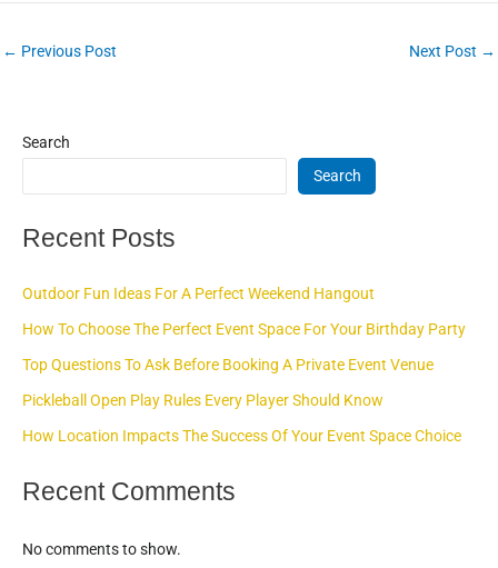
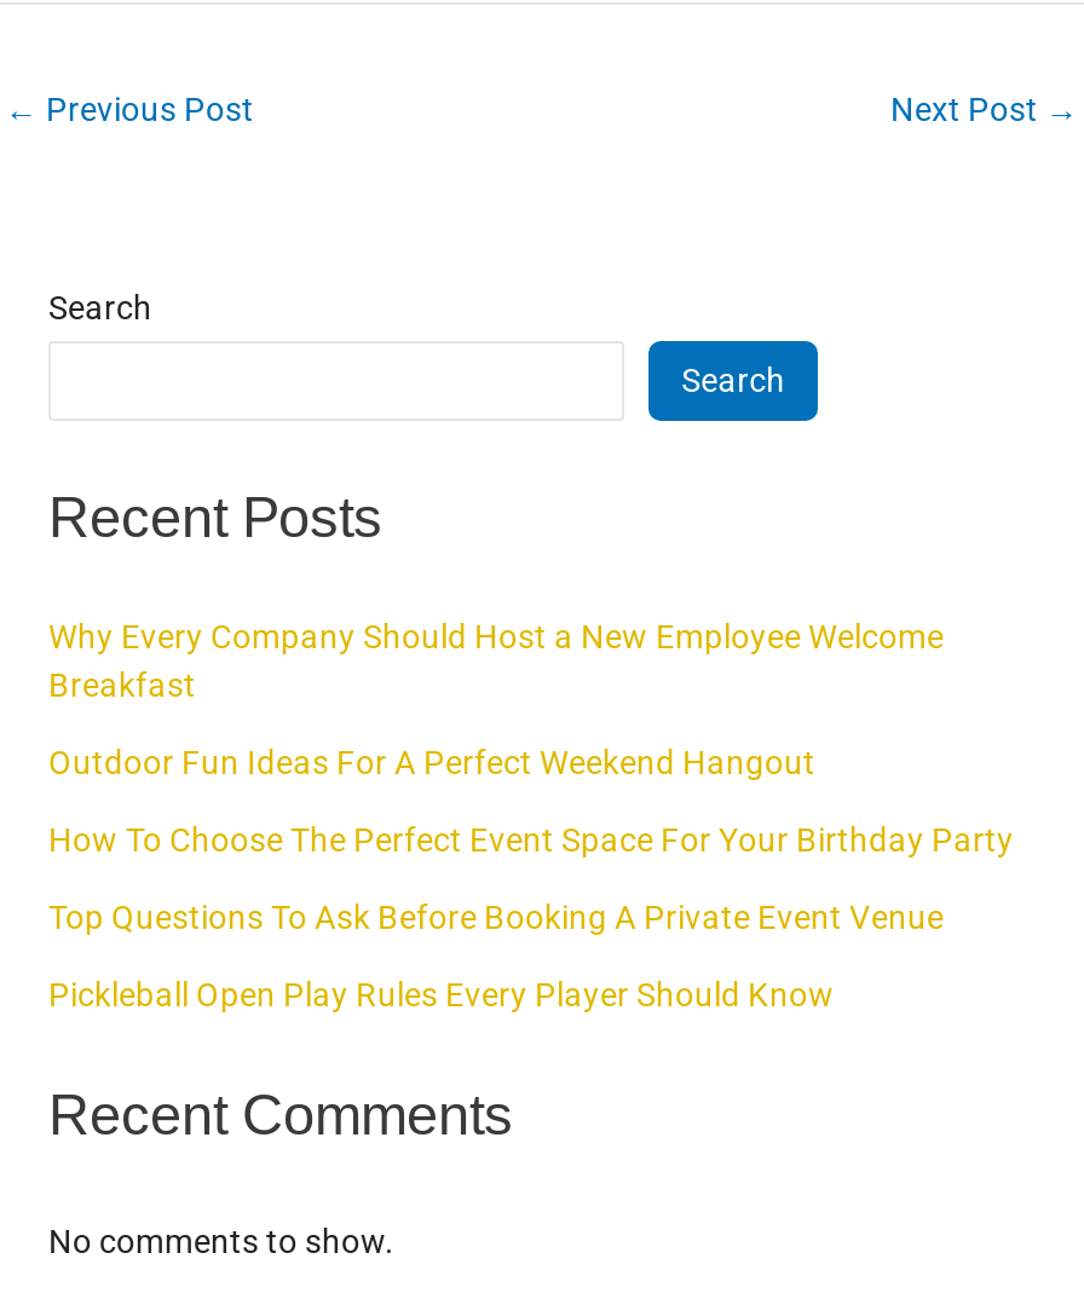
none -> [48,616,944,703] Why Every Company Should Host a New Employee Welcome | Breakfast
moved [22,284,466,409] -> [48,742,1014,1013]: Outdoor Fun Ideas For A Perfect Weekend Hangout | How To Choose The Perfect Event Space For Your Birthday Party | Top Questions To Ask Before Booking A Private Event Venue | Pickleball Open Play Rules Every Player Should Know
[22,427,461,444] How Location Impacts The Success Of Your Event Space Choice -> none

